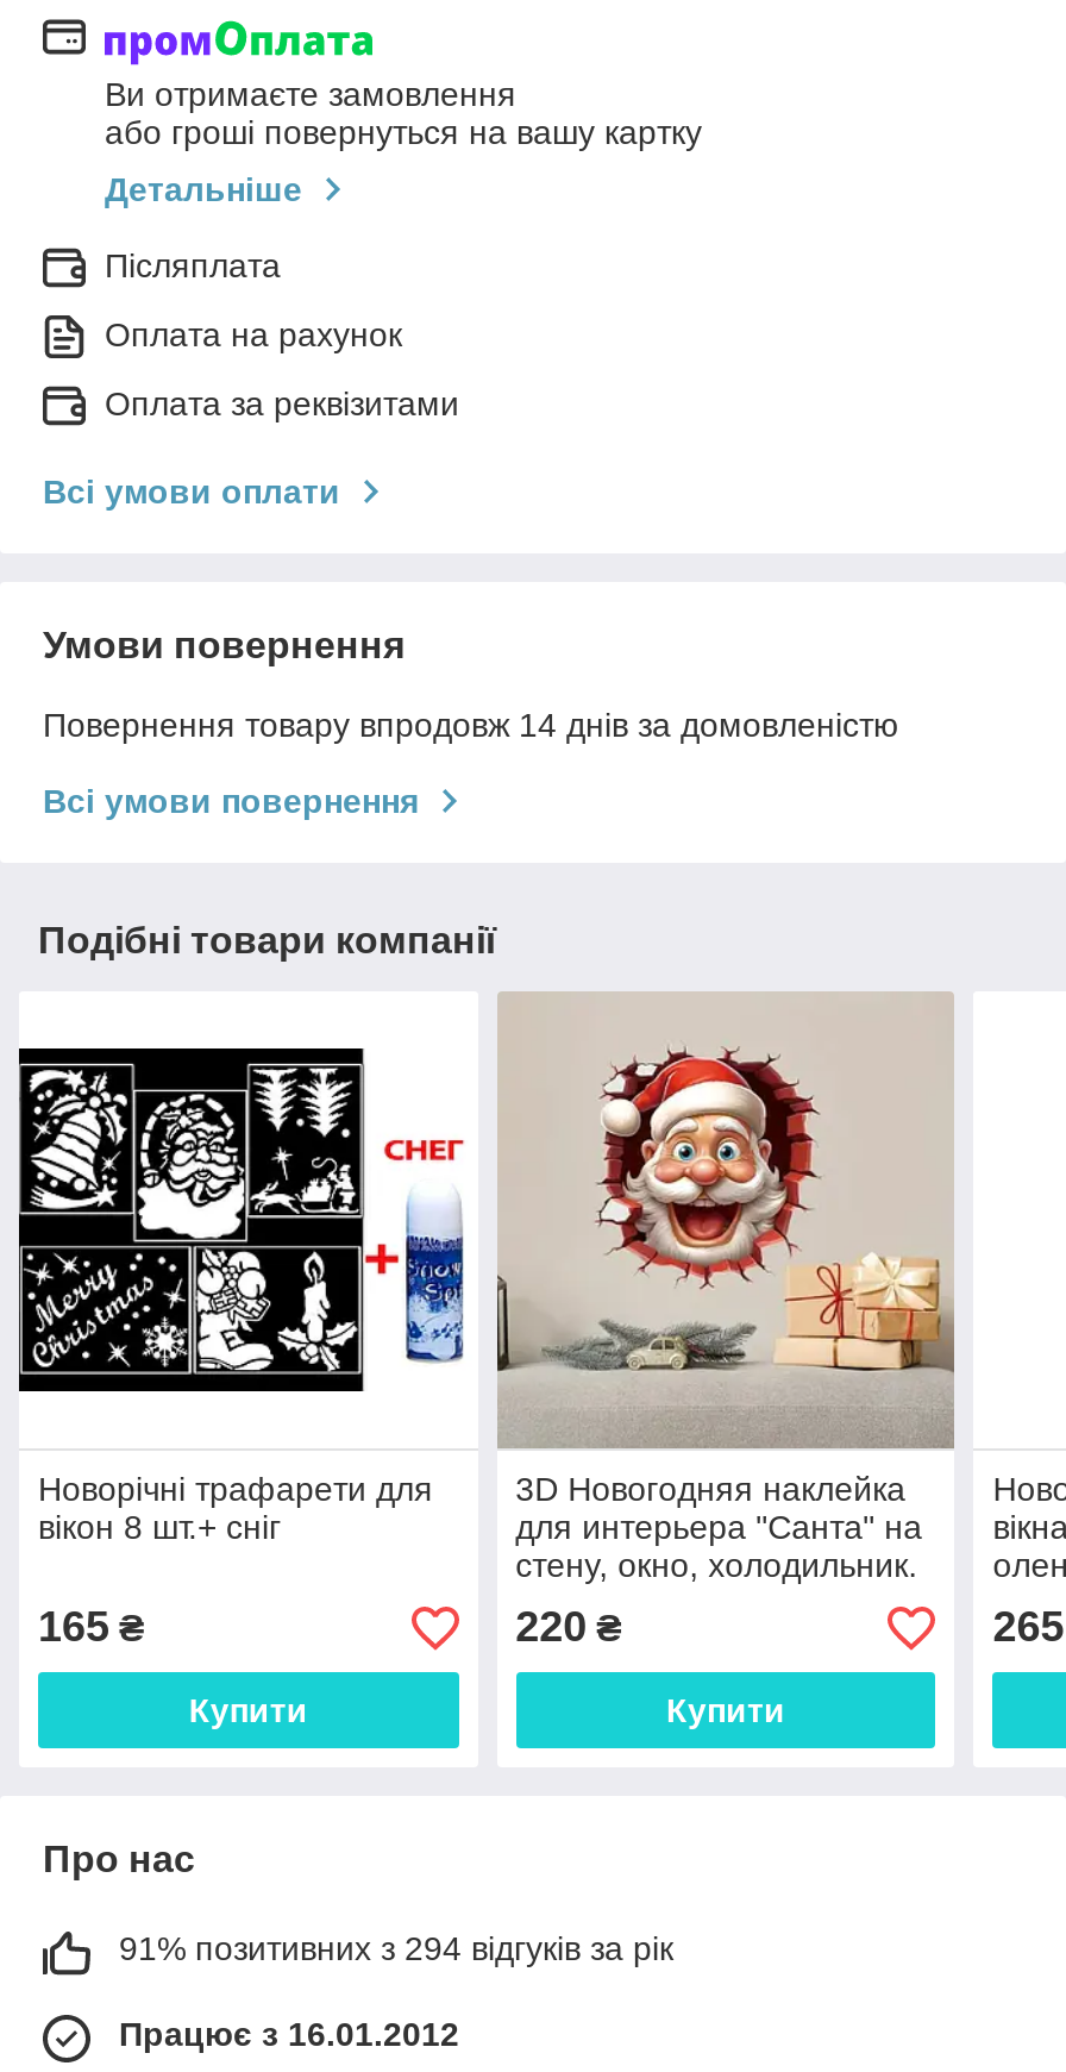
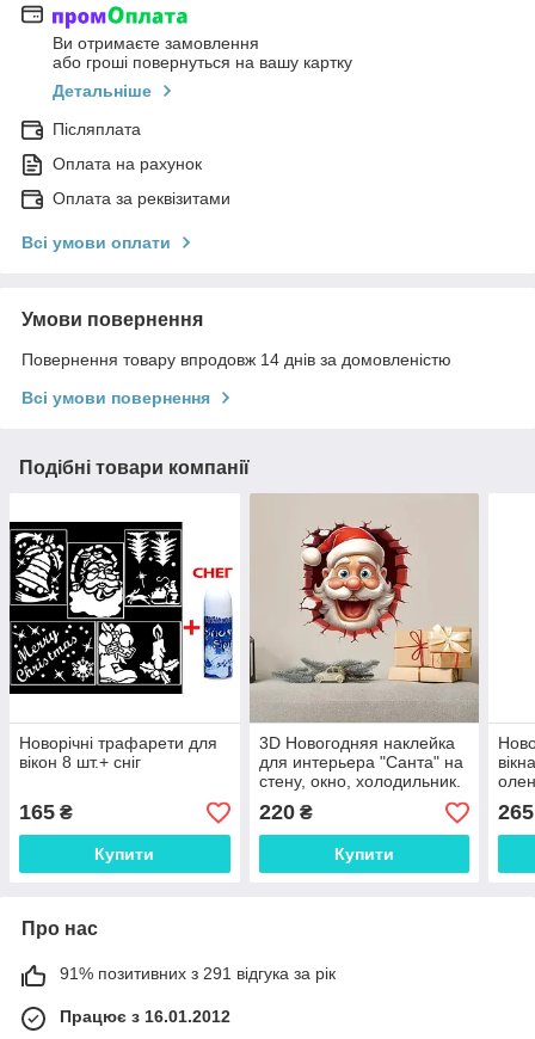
[119,1930,673,1968] 91% позитивних з 294 відгуків за рік -> [60,964,336,983] 91% позитивних з 291 відгука за рік

